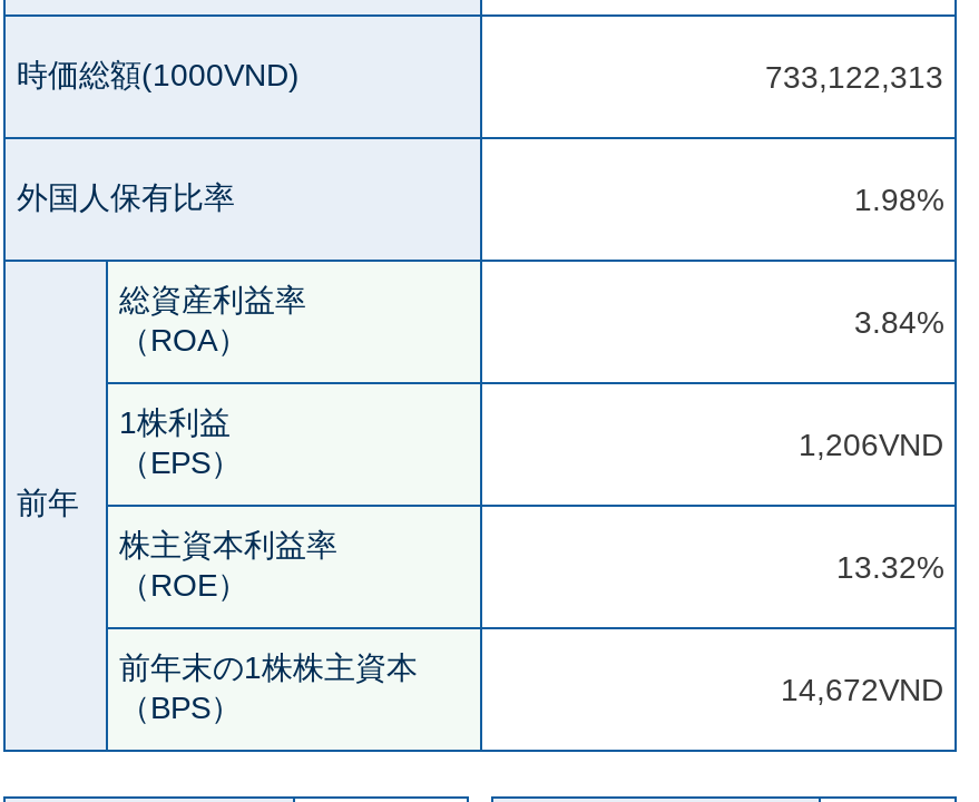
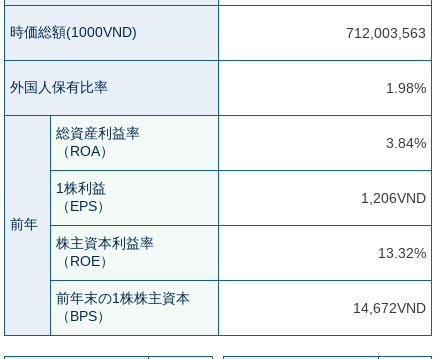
[765,59,943,94] 733,122,313 -> [346,25,426,41] 712,003,563

